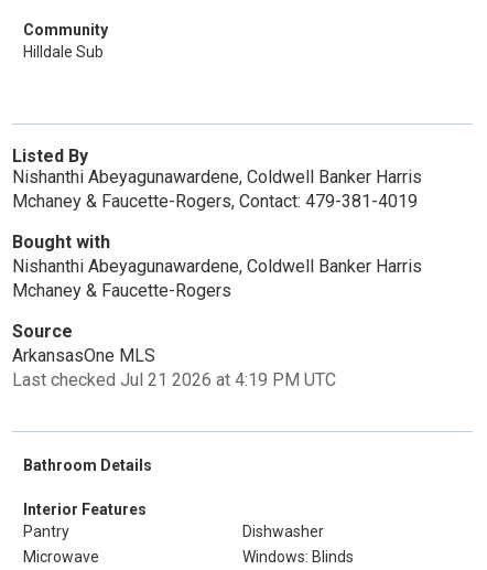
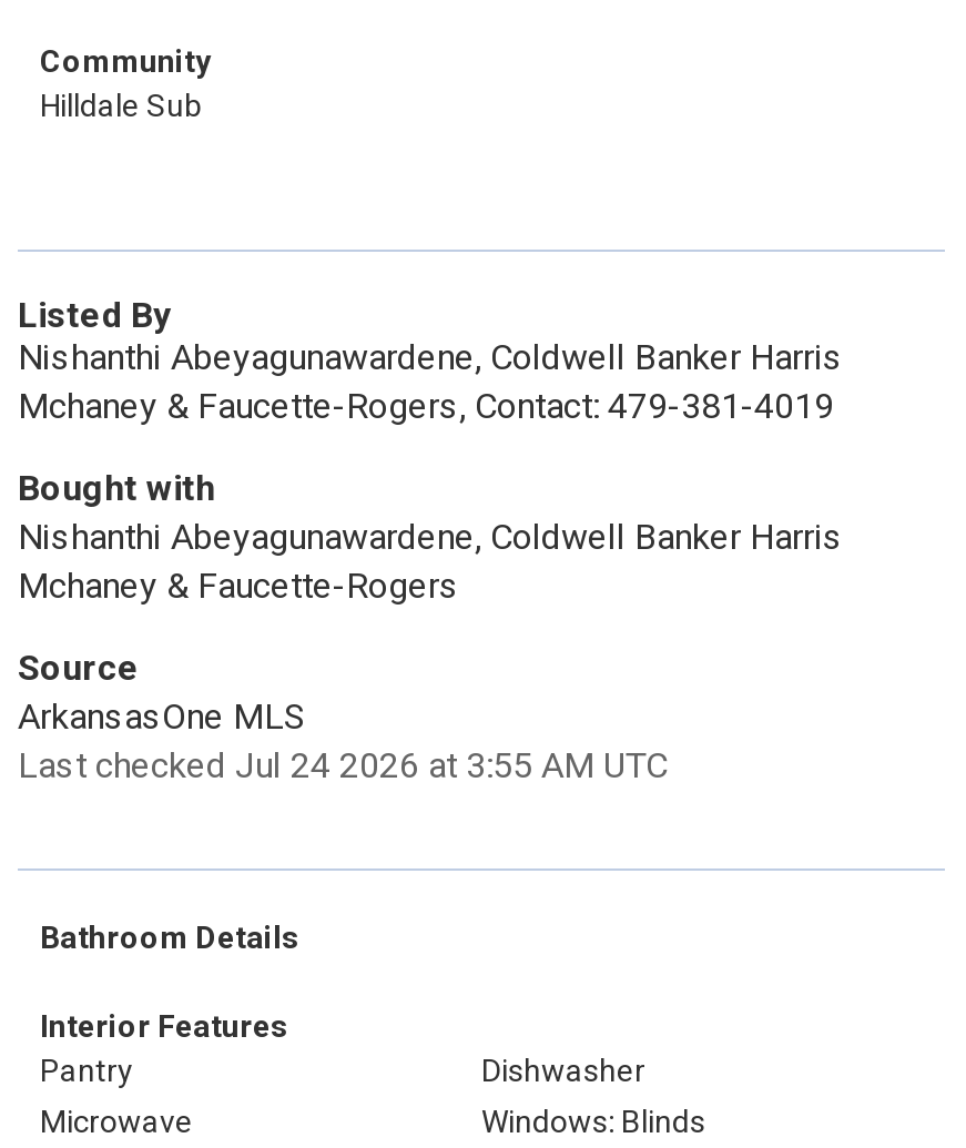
[12,369,336,390] Last checked Jul 21 2026 at 4:19 PM UTC -> [18,744,668,786] Last checked Jul 24 2026 at 3:55 AM UTC

